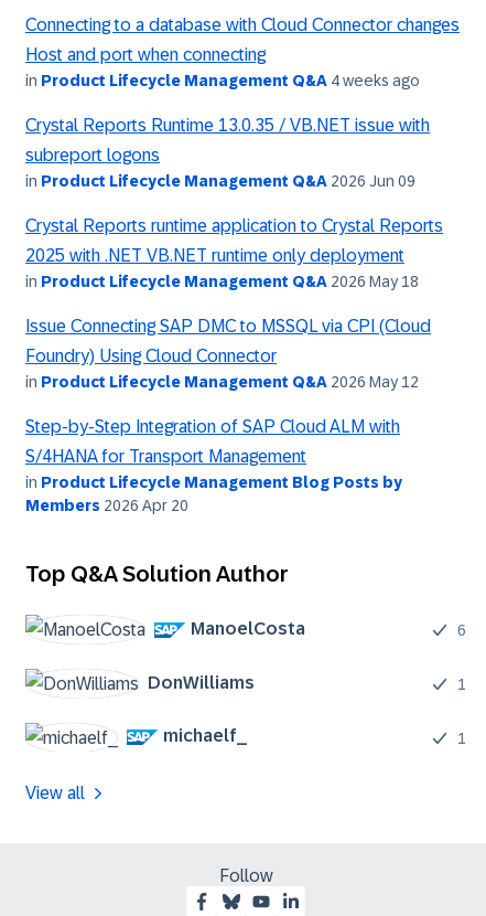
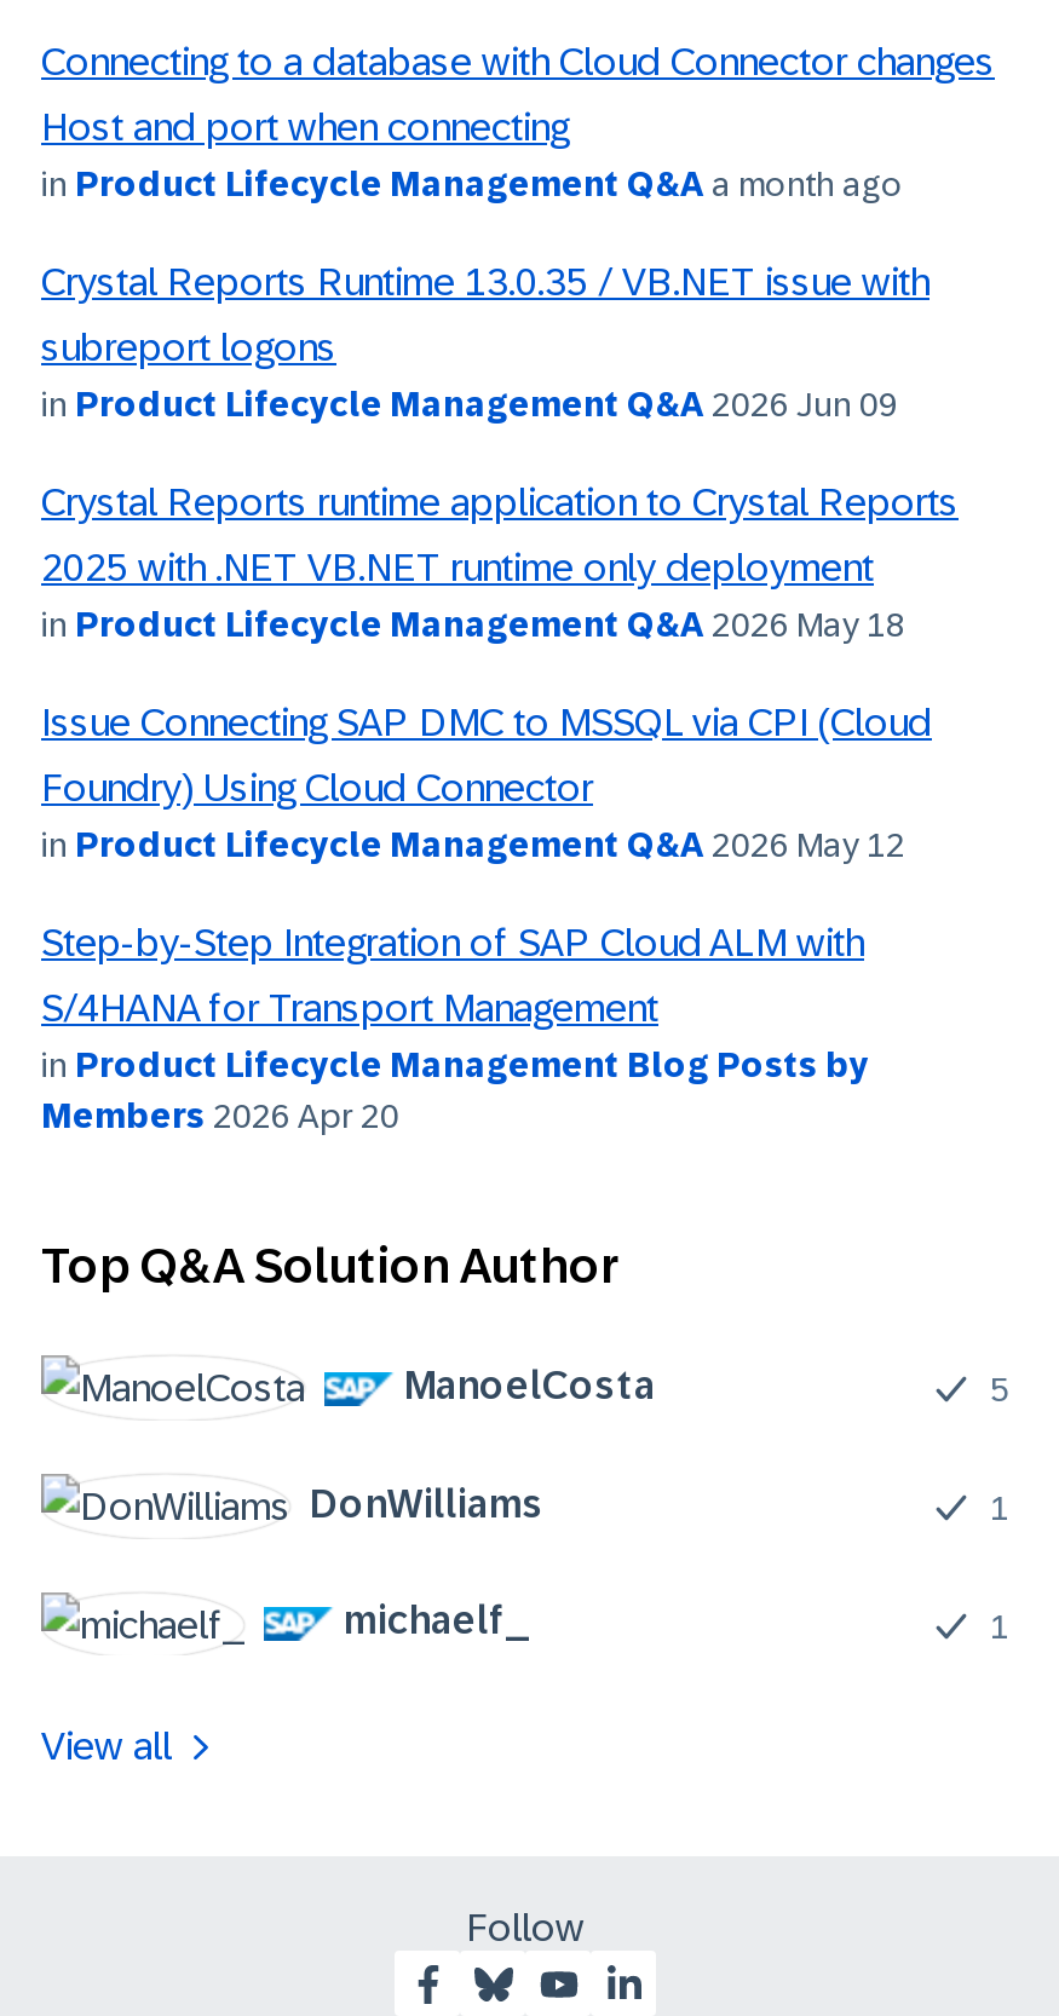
[25,72,420,90] in Product Lifecycle Management Q&A 4 weeks ago -> [41,165,903,204] in Product Lifecycle Management Q&A a month ago
[454,621,466,639] 6 -> [983,1370,1009,1409] 5

